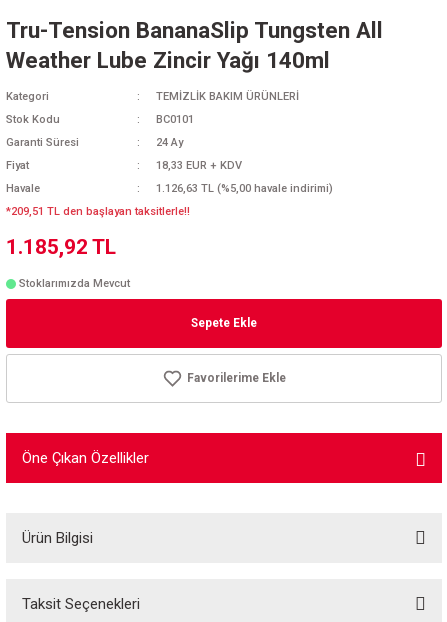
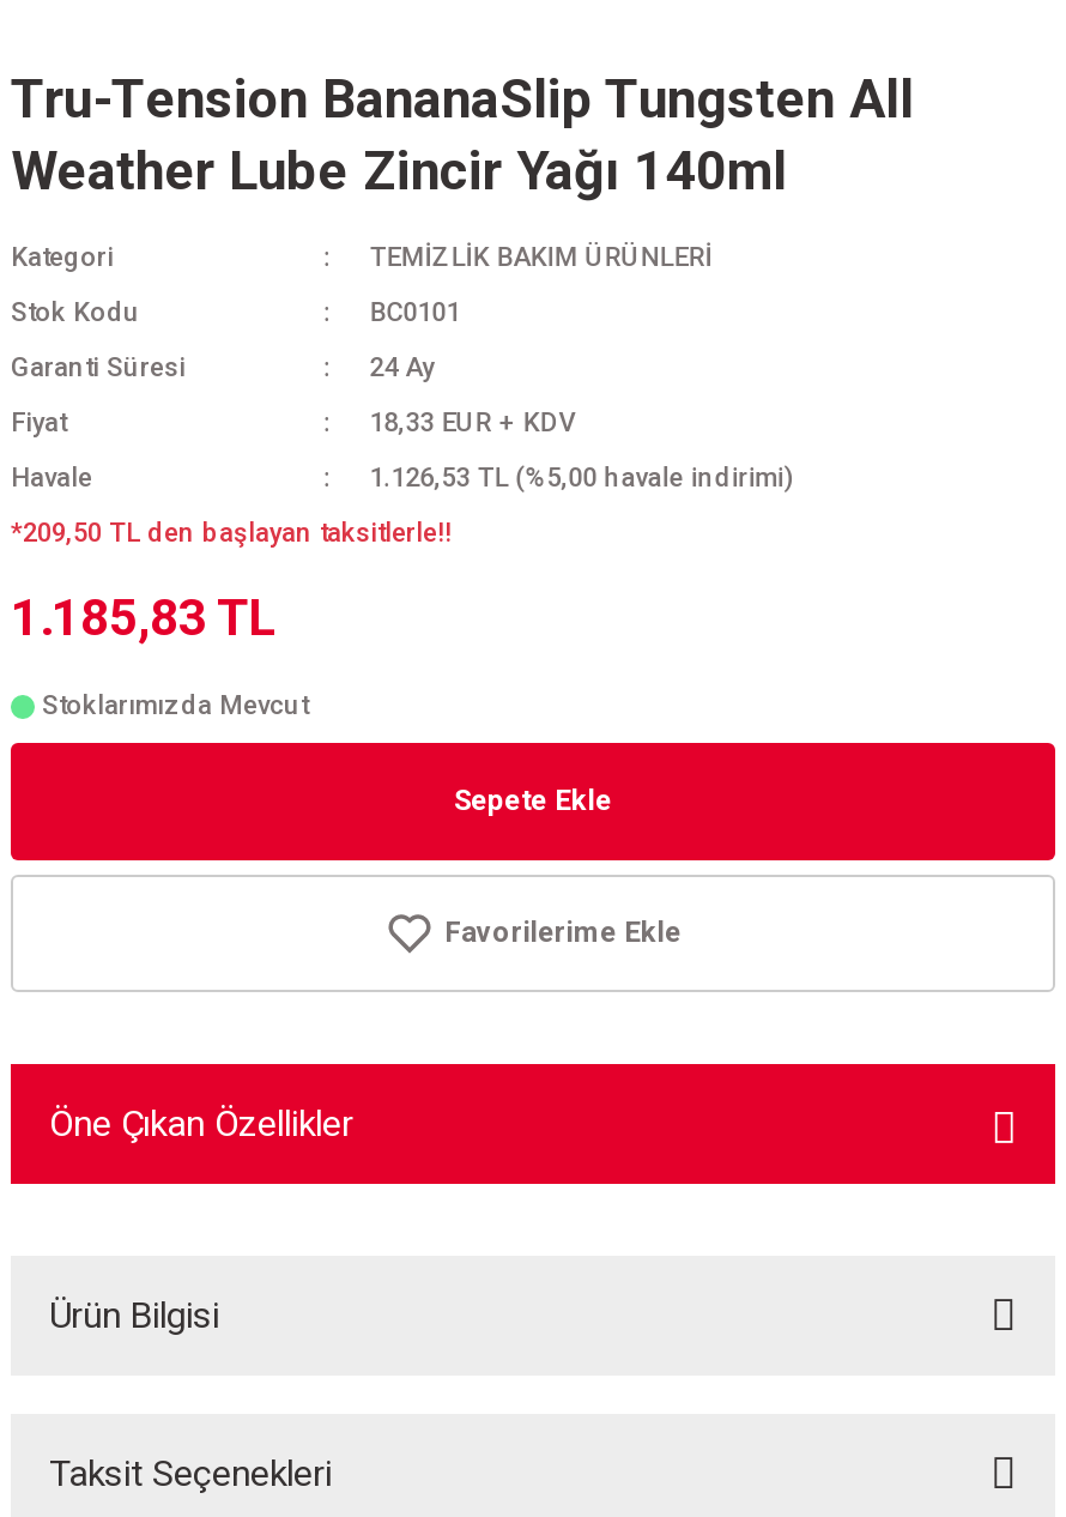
[156,182,333,195] 1.126,63 TL (%5,00 havale indirimi) -> [370,463,794,494] 1.126,53 TL (%5,00 havale indirimi)
[6,205,190,218] *209,51 TL den başlayan taksitlerle!! -> [11,518,452,549] *209,50 TL den başlayan taksitlerle!!
[6,235,116,259] 1.185,92 TL -> [11,590,274,647] 1.185,83 TL

